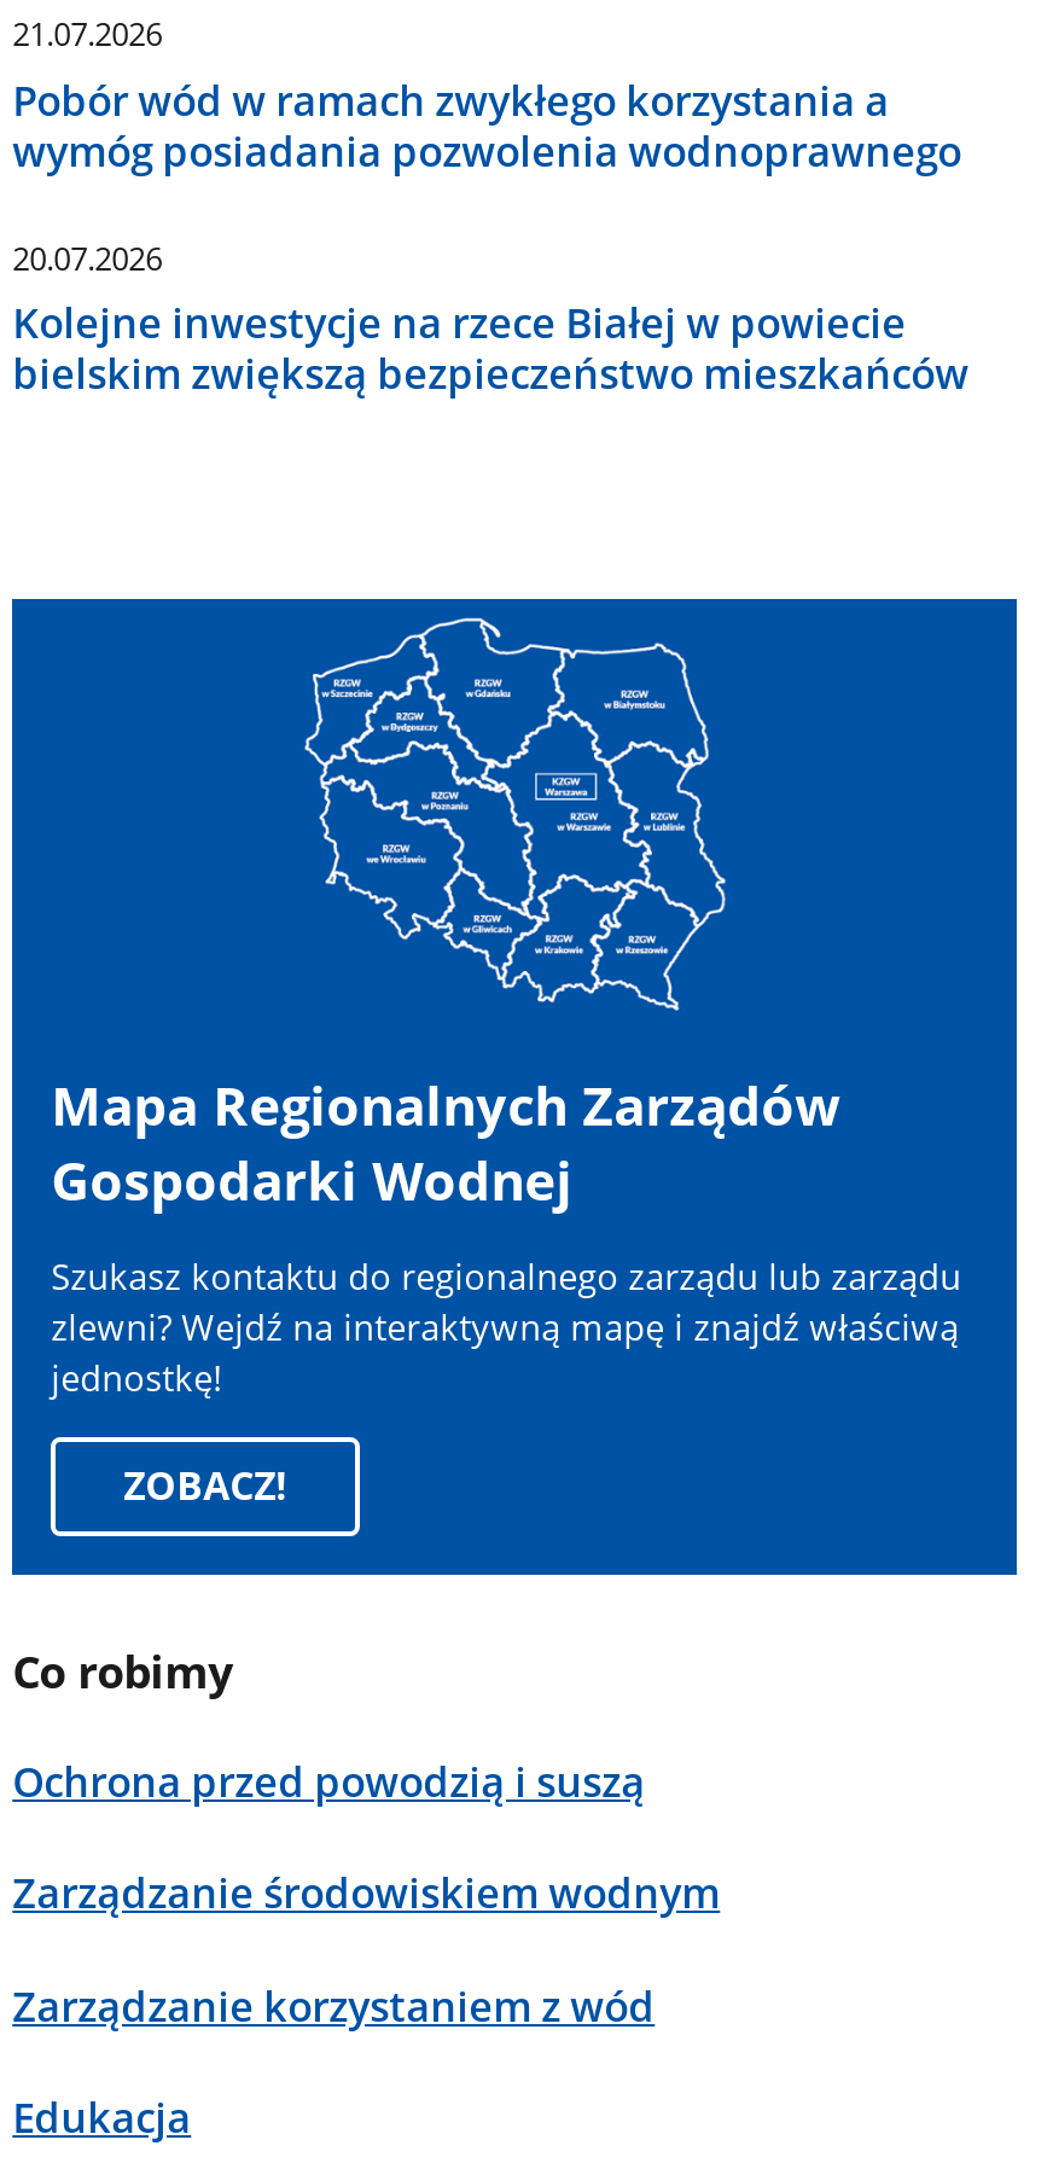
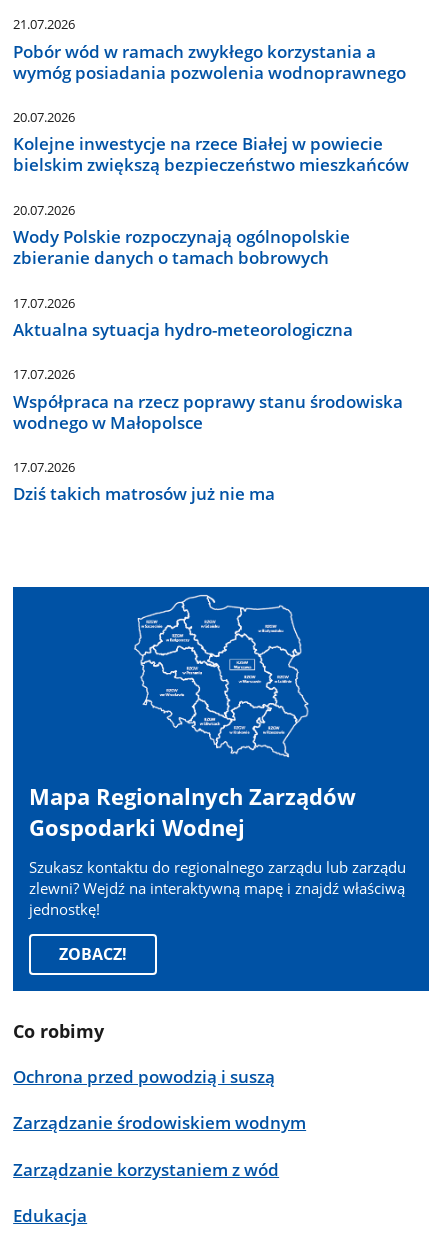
none -> [13,201,403,505] 20.07.2026 | Wody Polskie rozpoczynają ogólnopolskie | zbieranie danych o tamach bobrowych | 17.07.2026 | Aktualna sytuacja hydro-meteorologiczna | 17.07.2026 | Współpraca na rzecz poprawy stanu środowiska | wodnego w Małopolsce | 17.07.2026 | Dziś takich matrosów już nie ma

